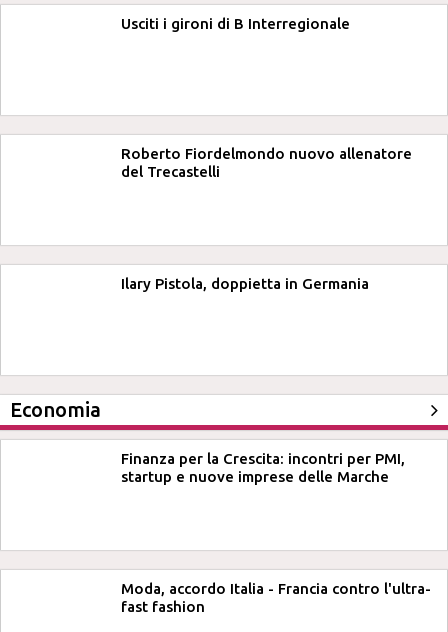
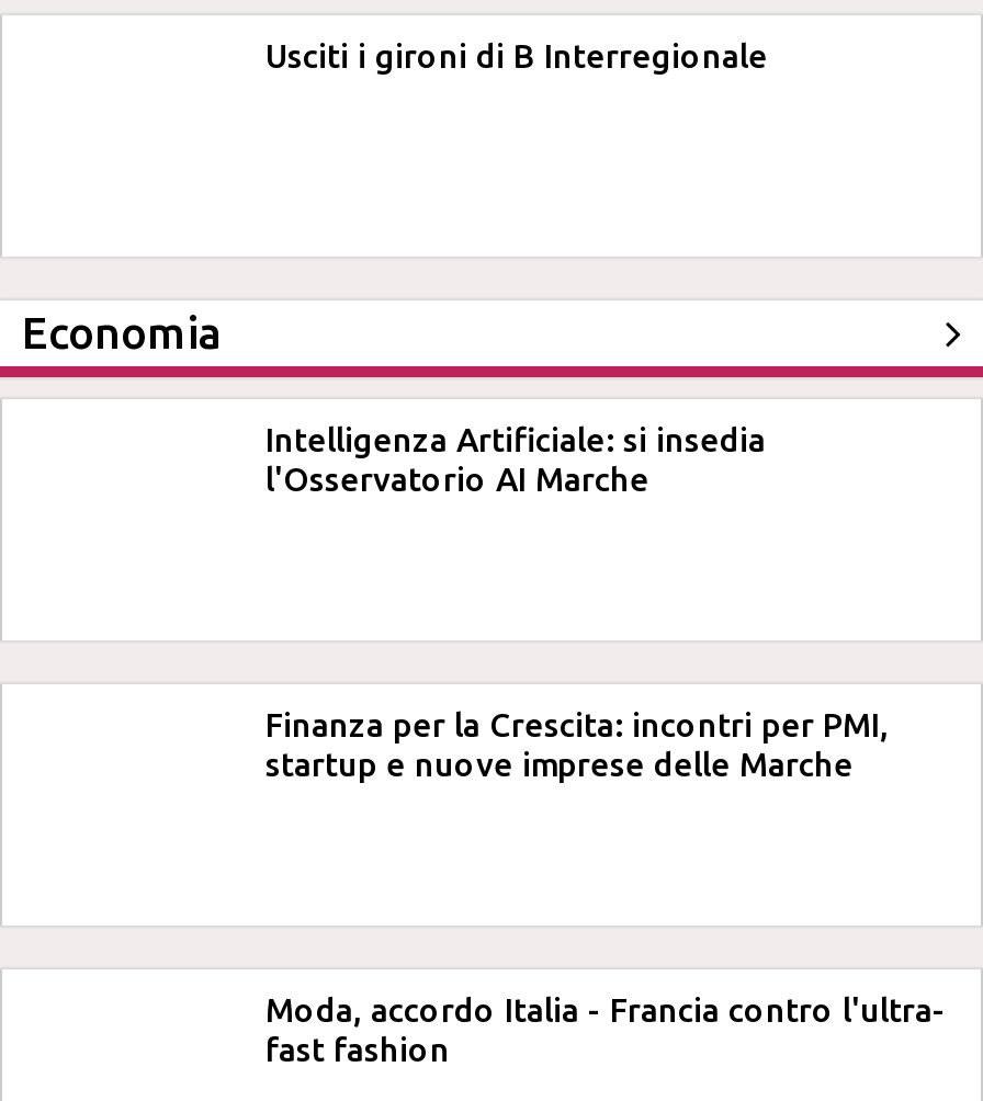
[121,145,412,180] Roberto Fiordelmondo nuovo allenatore | del Trecastelli -> none
[121,275,369,292] Ilary Pistola, doppietta in Germania -> none
moved [10,398,101,421] -> [22,307,222,357]: Economia
none -> [265,421,766,498] Intelligenza Artificiale: si insedia | l'Osservatorio AI Marche

